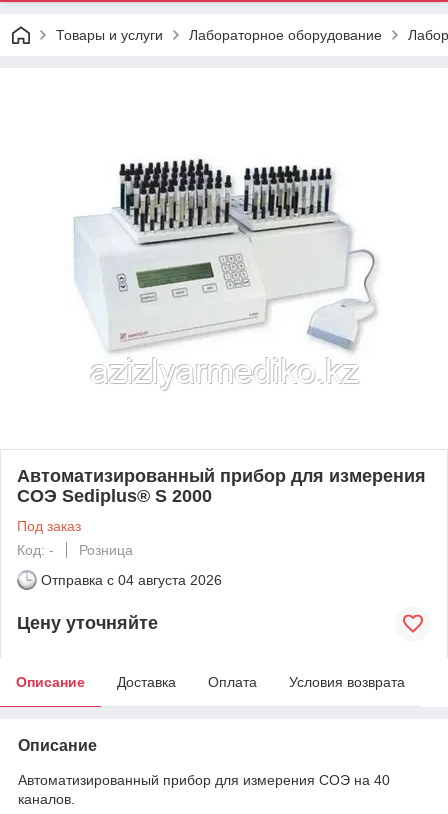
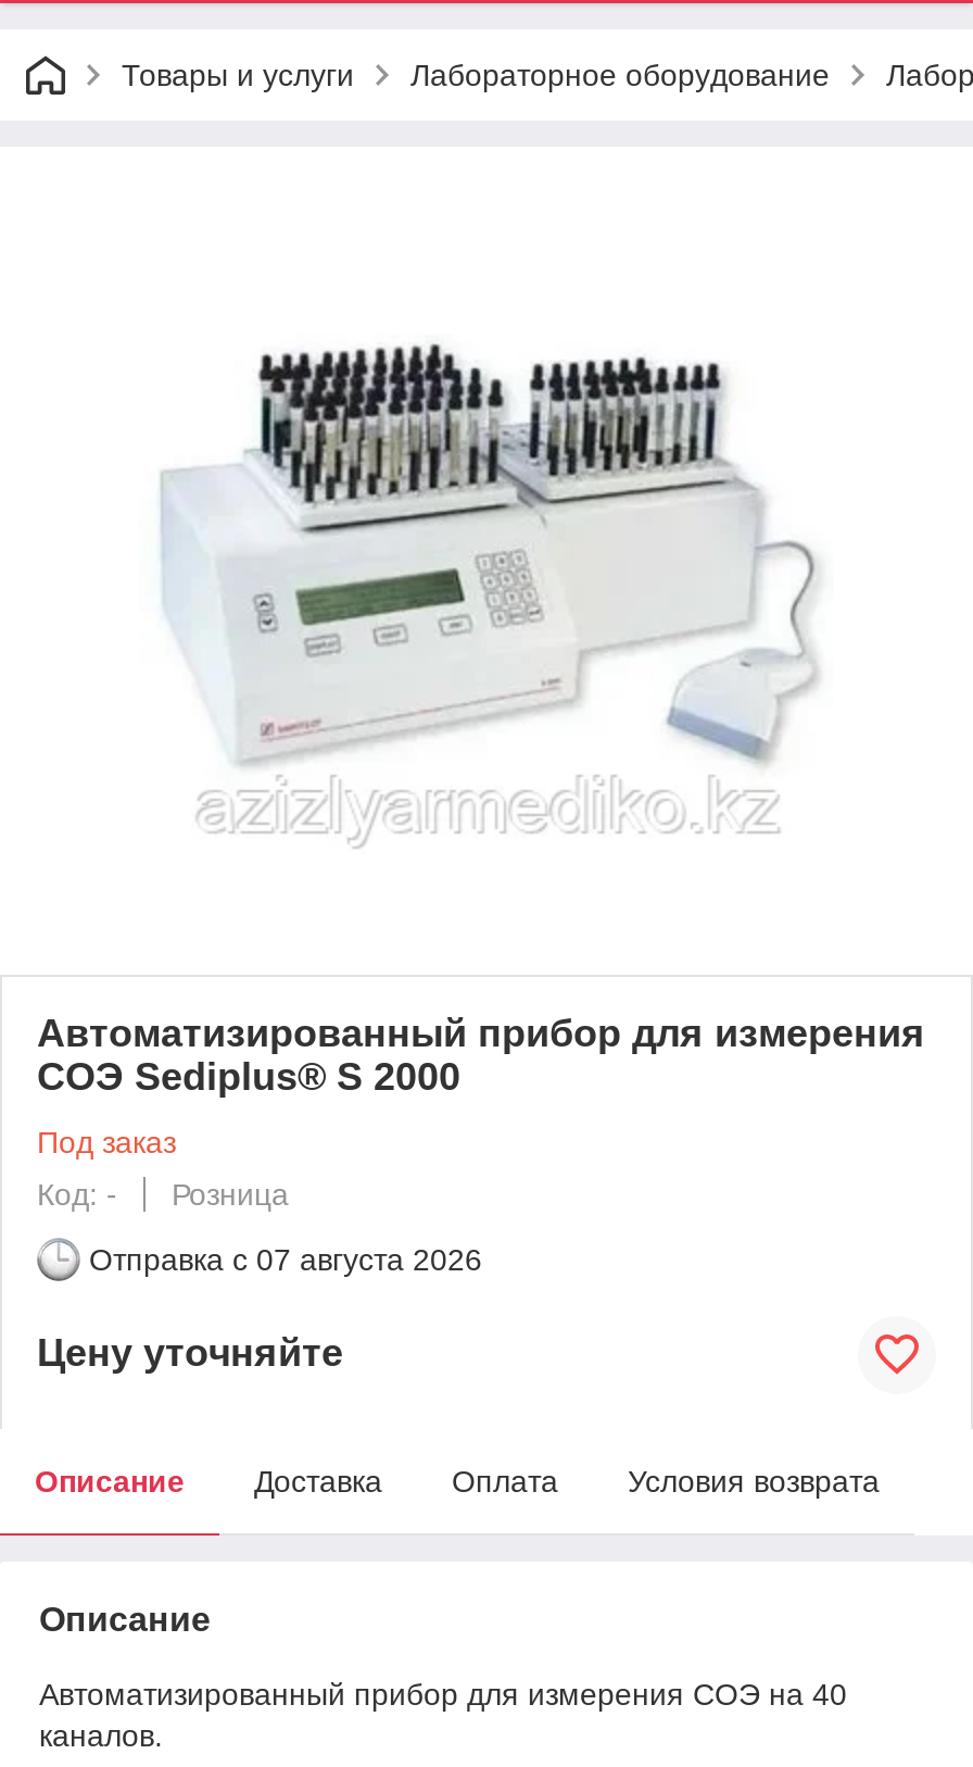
[41,572,222,588] Отправка с 04 августа 2026 -> [89,1242,482,1276] Отправка с 07 августа 2026

